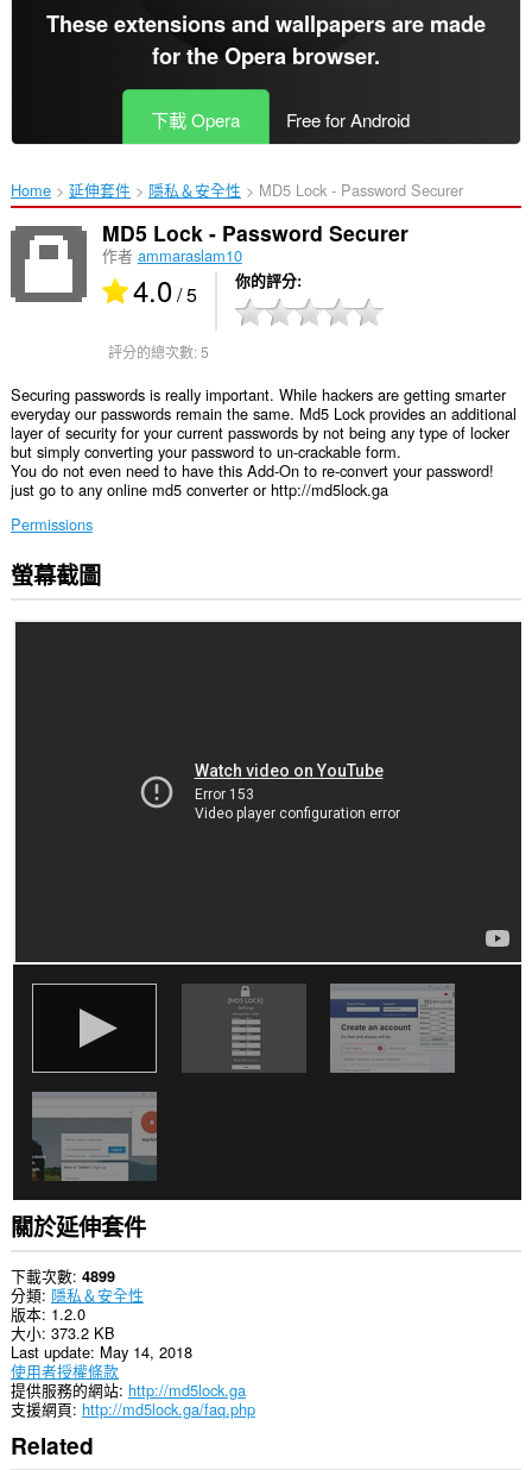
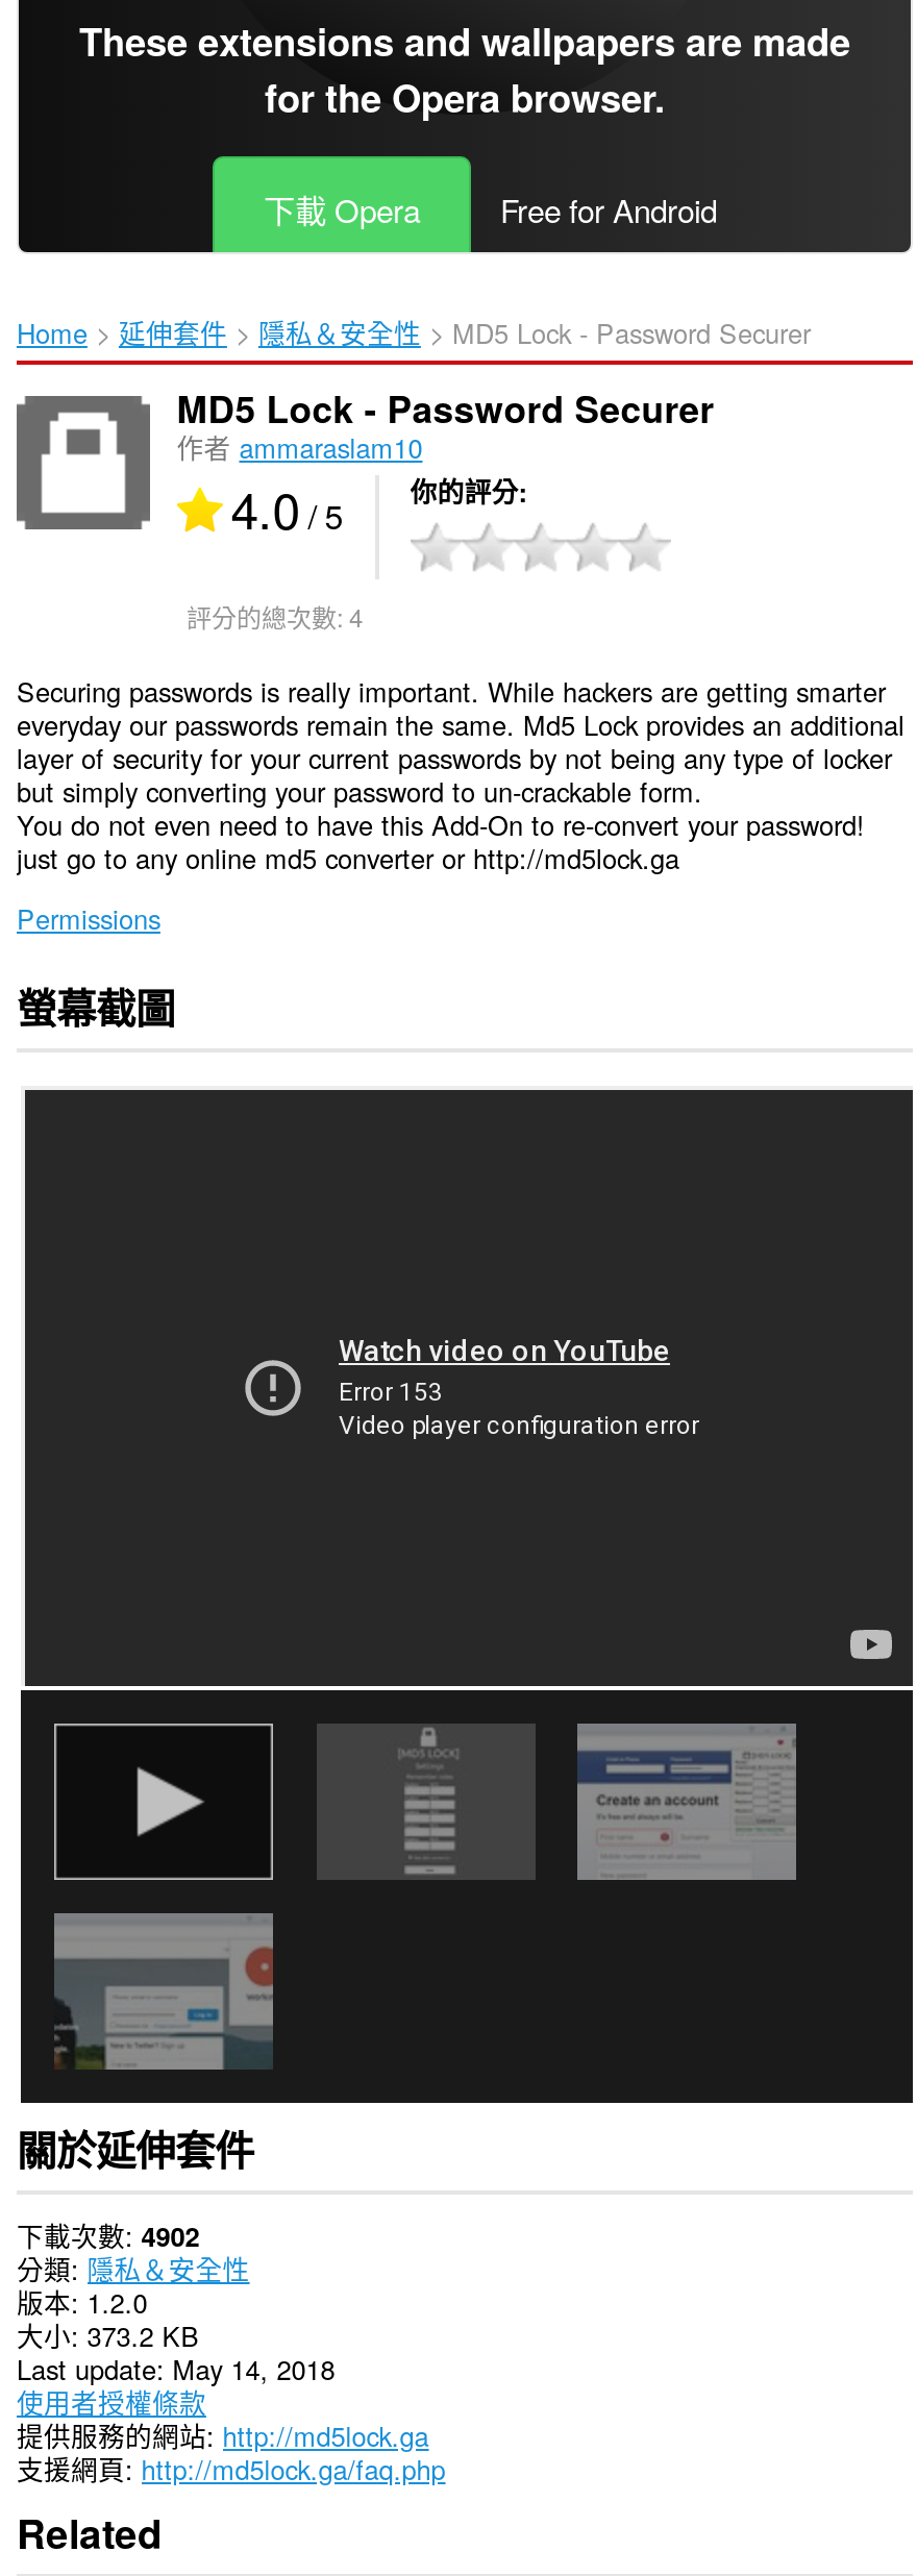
[107,341,208,361] 評分的總次數: 5 -> [187,598,364,633] 評分的總次數: 4
[11,1265,115,1287] 下載次數 4899 -> [17,2216,200,2256] 下載次數 4902

